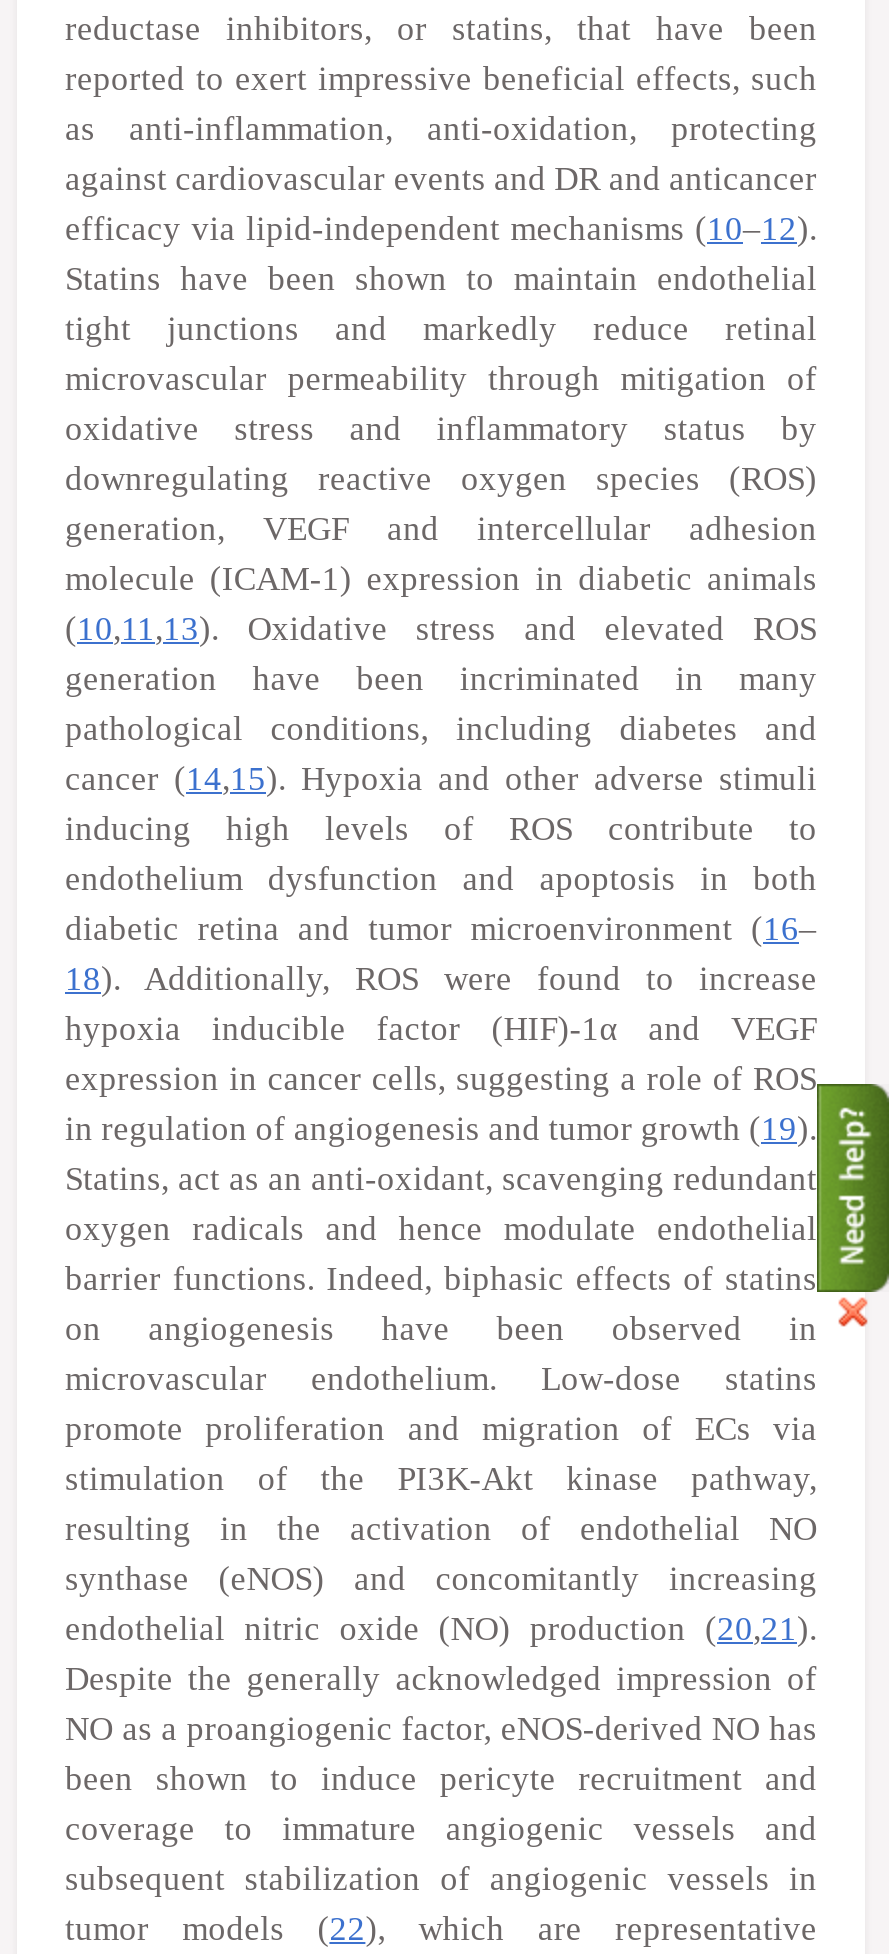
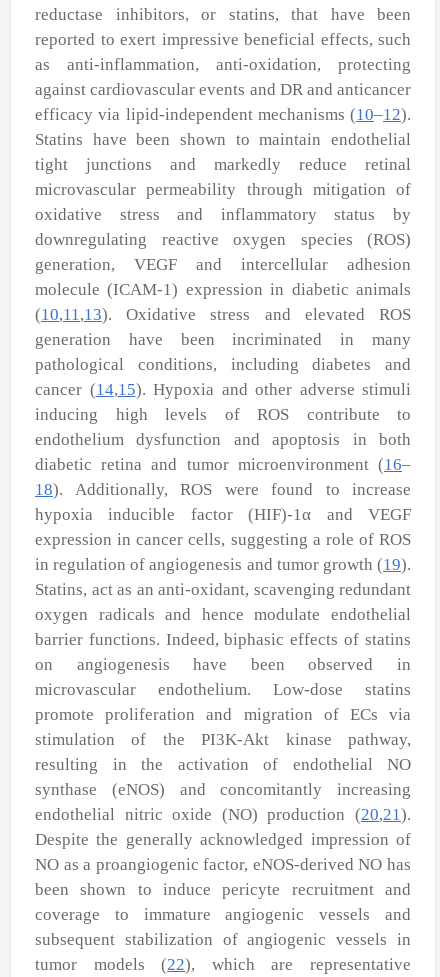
[815,1082,883,1328] [image] -> none

